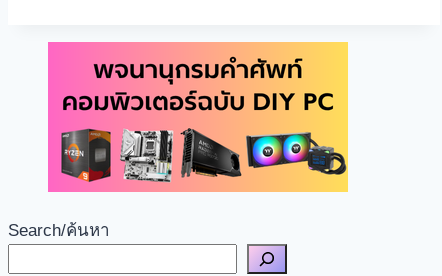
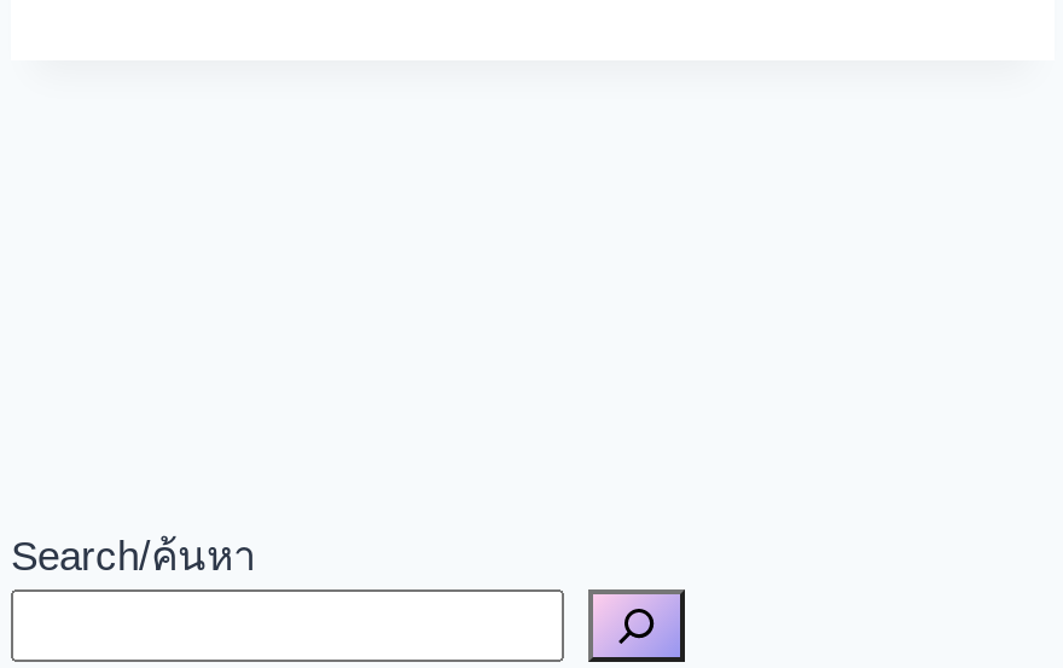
[47,41,349,193] [image] -> none

